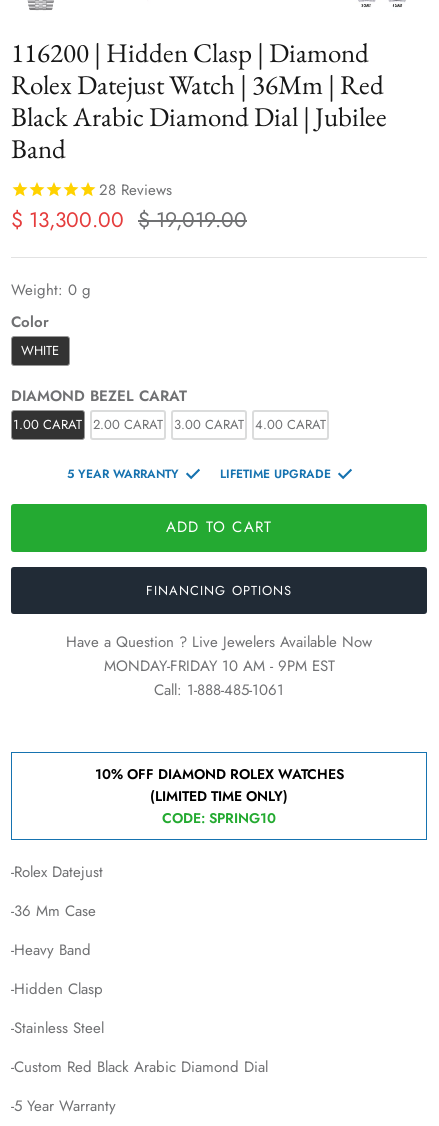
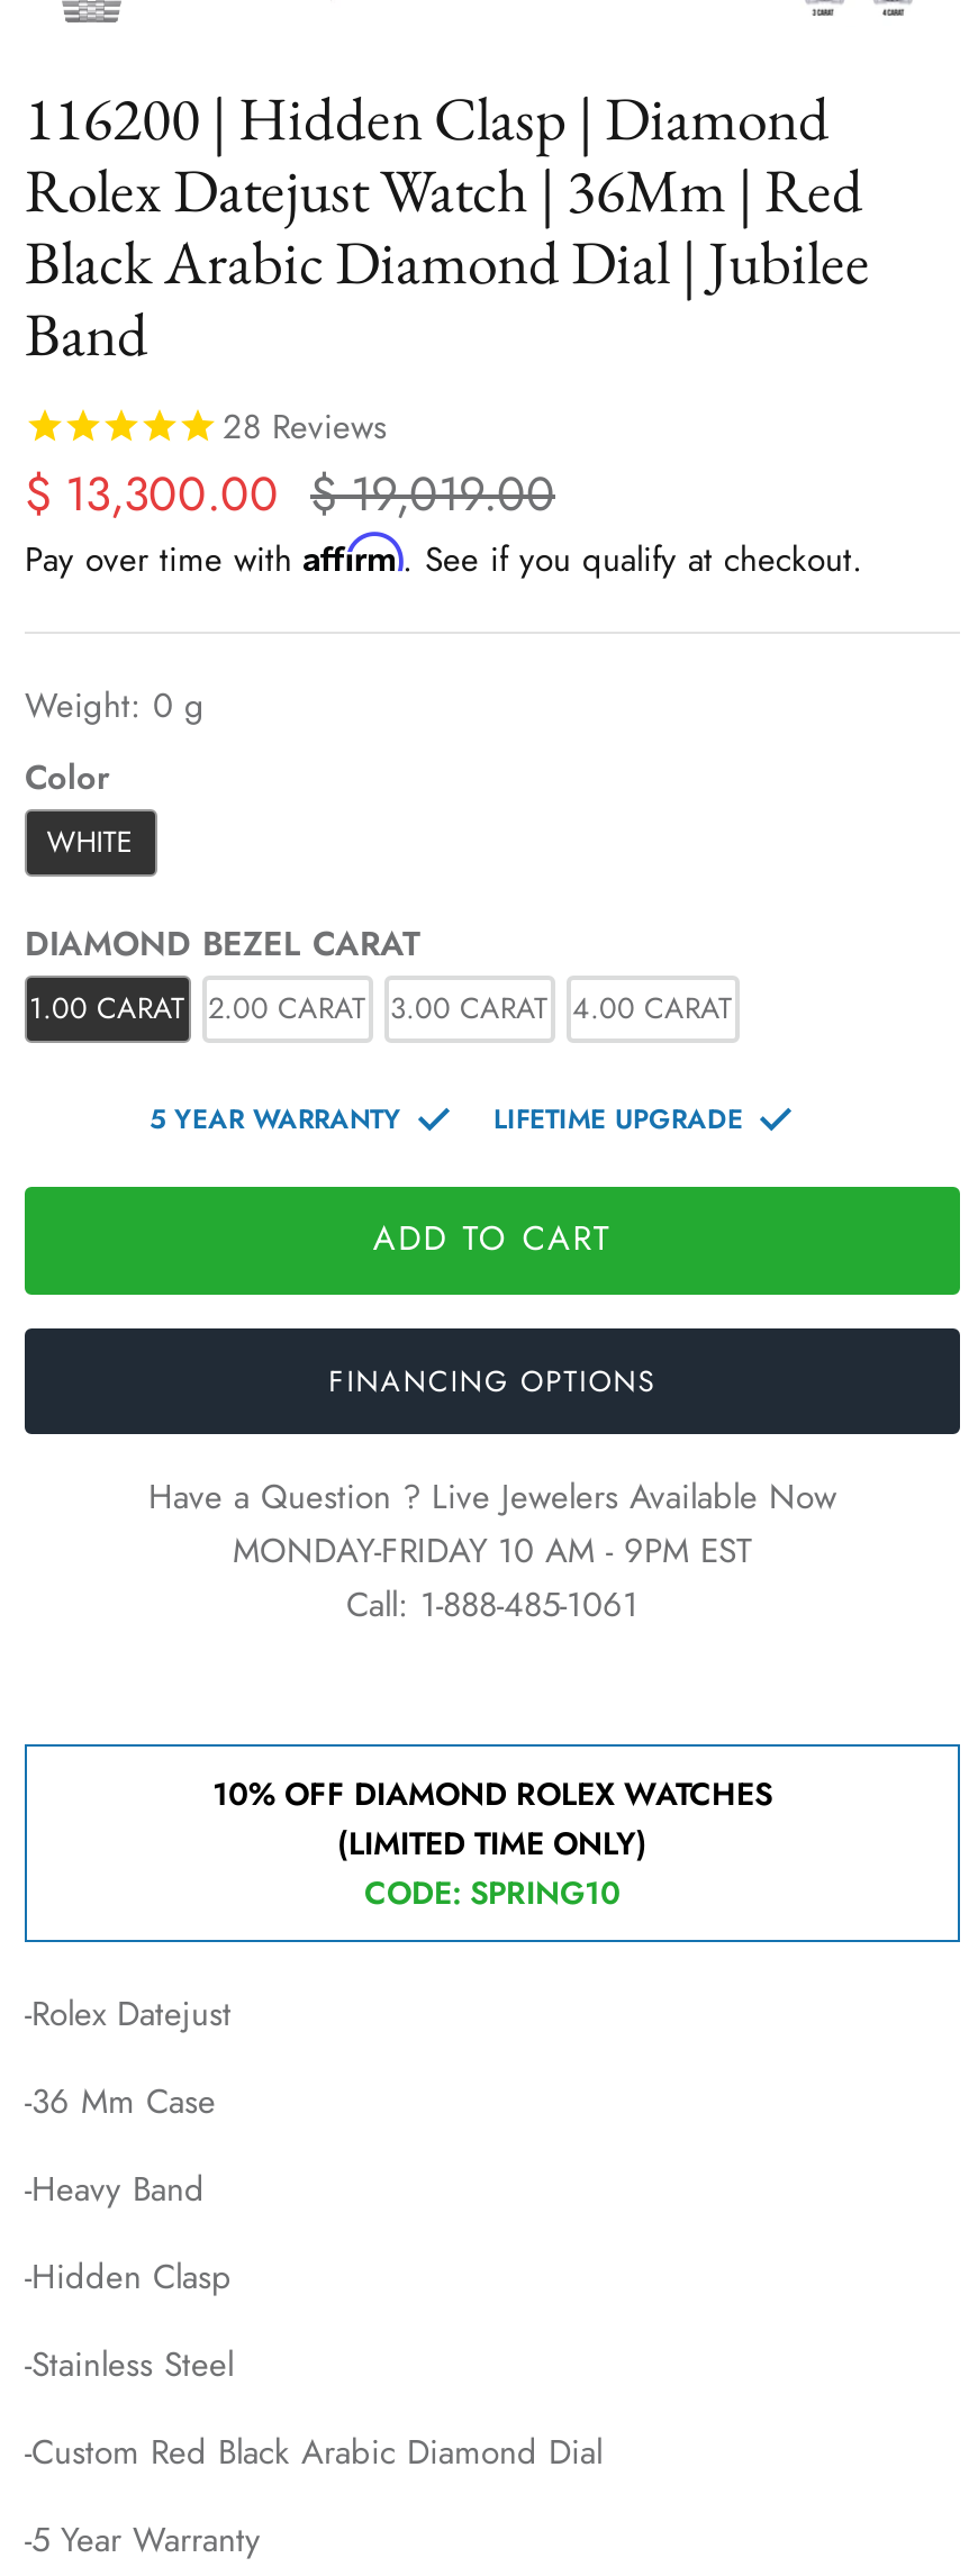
none -> [25,532,863,584] Pay over time with Affirm. See if you qualify at checkout.

